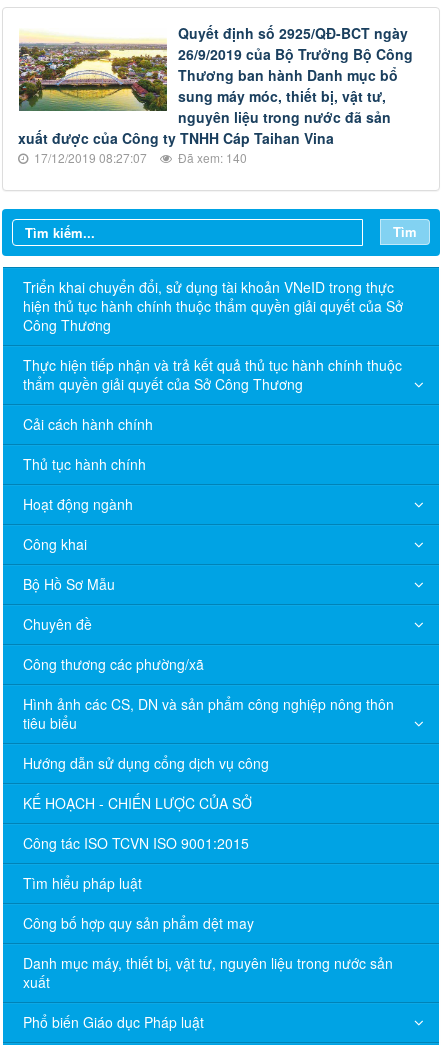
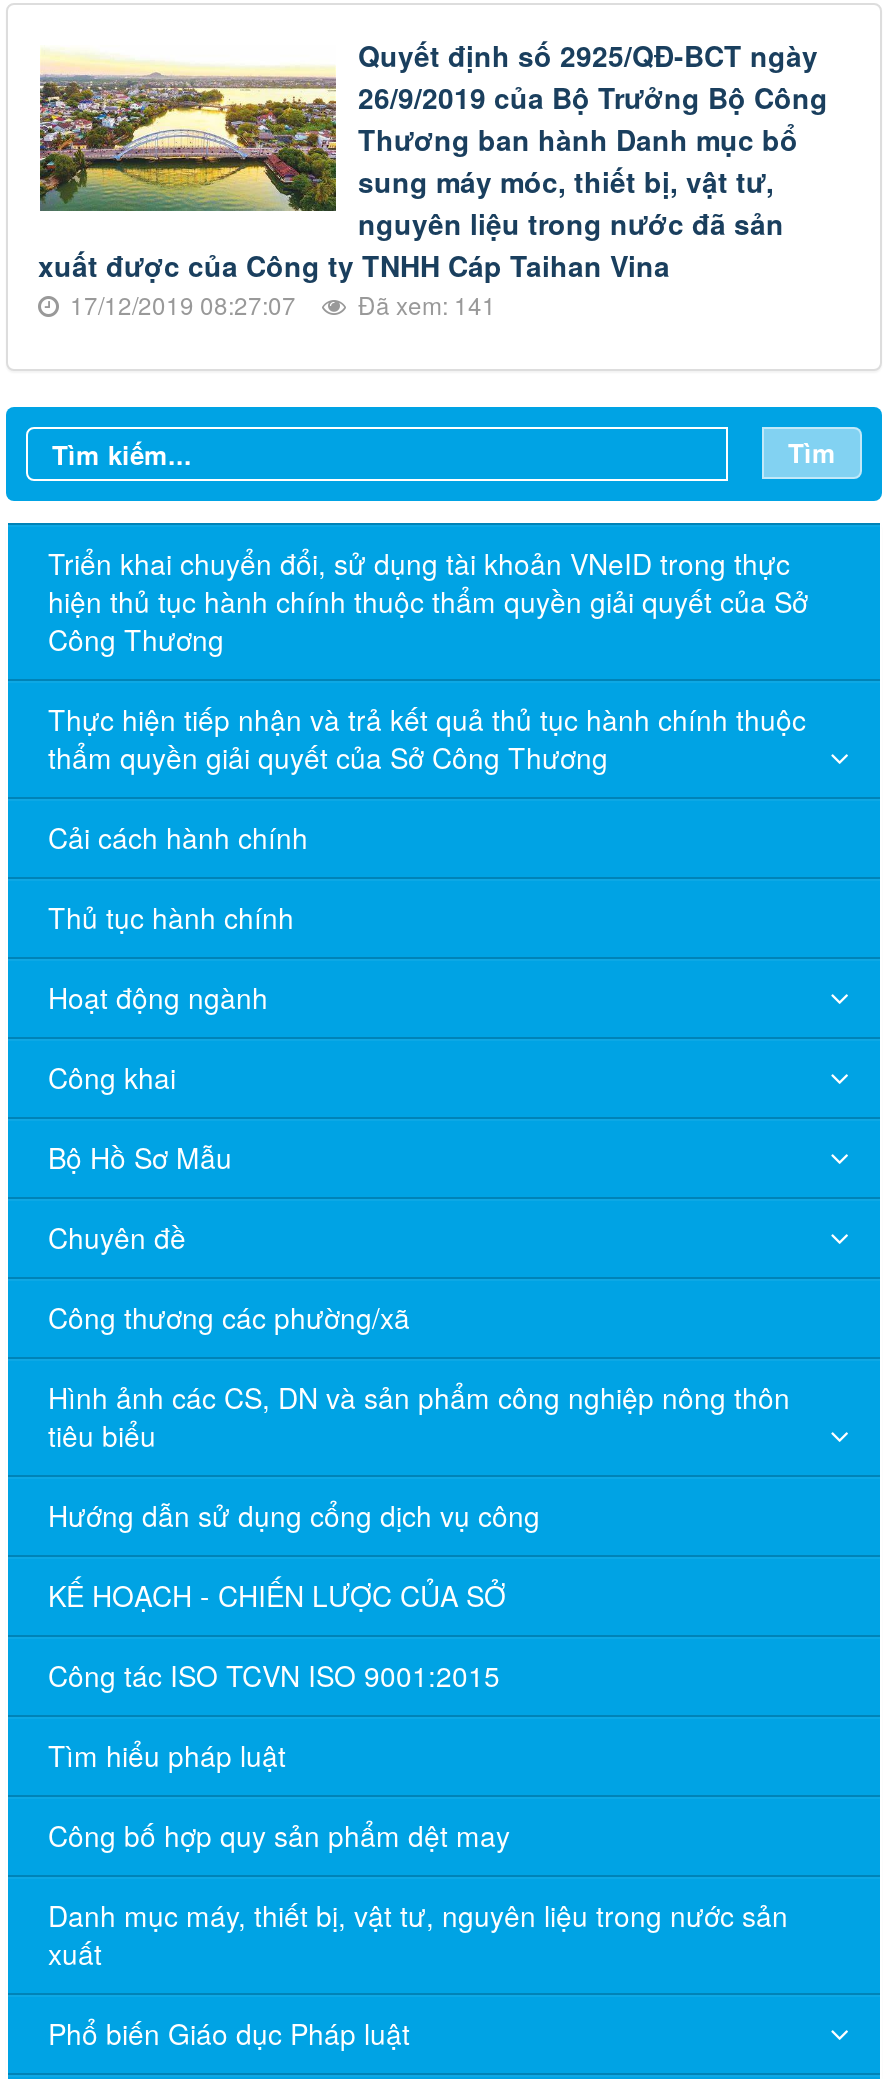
[31,149,247,166] 17/12/2019 08:27:07 Đã xem: 140 -> [64,287,496,321] 17/12/2019 08:27:07 Đã xem: 141

